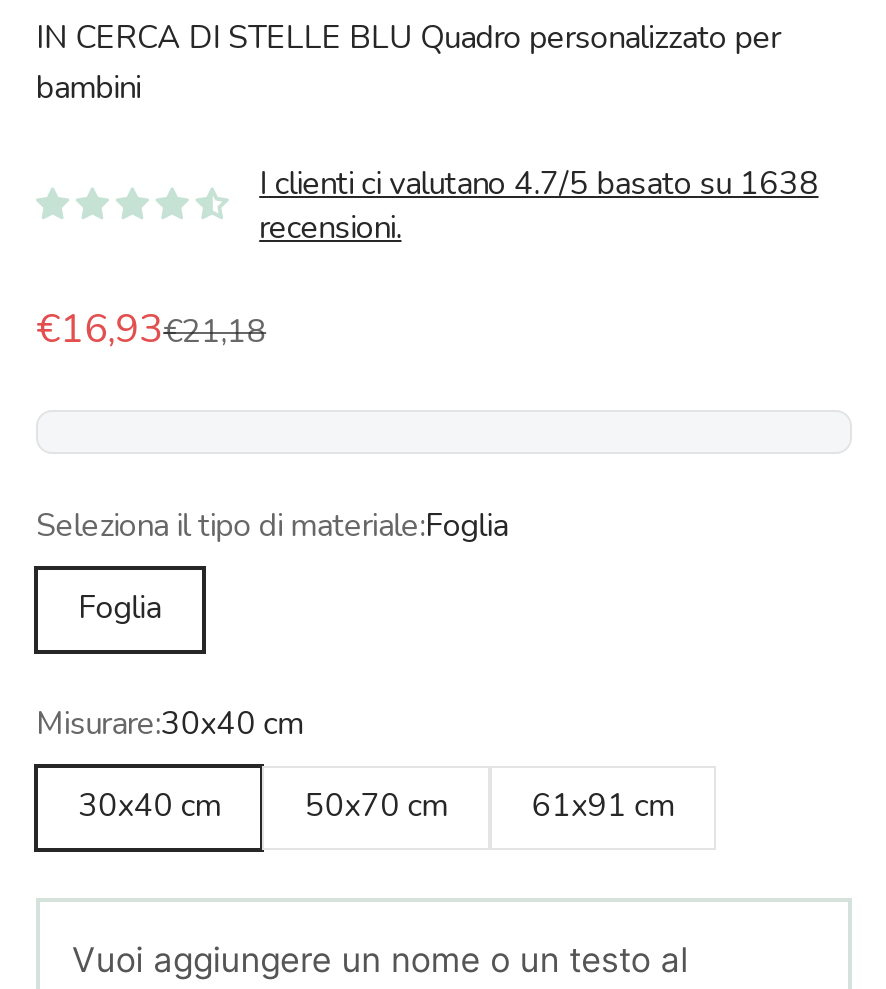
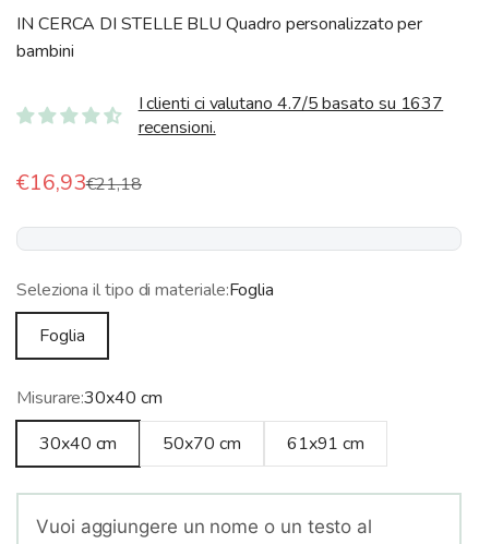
[259,162,818,206] I clienti ci valutano 4.7/5 basato su 1638 -> [138,92,443,116] I clienti ci valutano 4.7/5 basato su 1637

